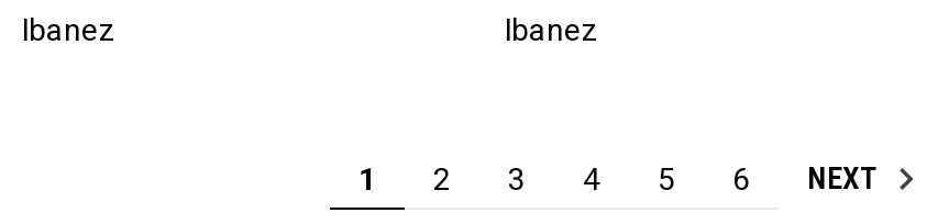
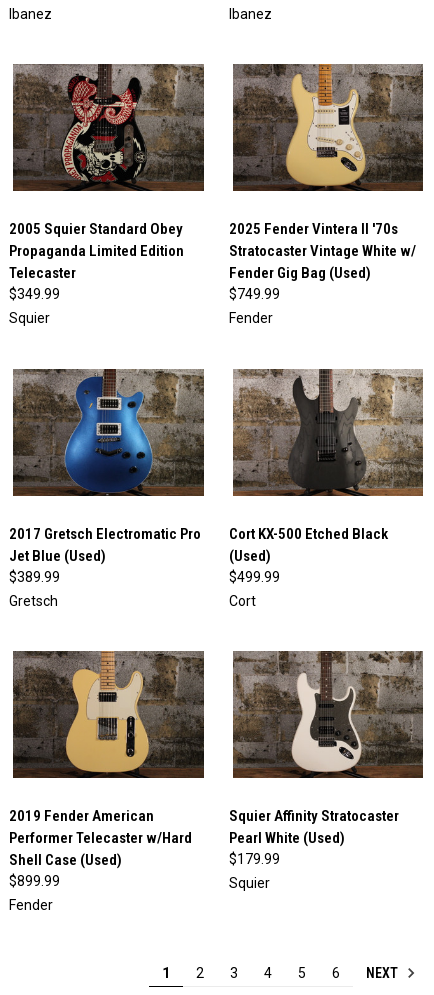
none -> [9,63,205,326] [image] | 2005 Squier Standard Obey | Propaganda Limited Edition | Telecaster | $349.99 | Squier
none -> [9,368,205,609] [image] | 2017 Gretsch Electromatic Pro | Jet Blue (Used) | $389.99 | Gretsch
none -> [9,650,205,913] [image] | 2019 Fender American | Performer Telecaster w/Hard | Shell Case (Used) | $899.99 | Fender
none -> [228,63,424,326] [image] | 2025 Fender Vintera II '70s | Stratocaster Vintage White w/ | Fender Gig Bag (Used) | $749.99 | Fender
none -> [228,368,424,609] [image] | Cort KX-500 Etched Black | (Used) | $499.99 | Cort
none -> [228,650,424,891] [image] | Squier Affinity Stratocaster | Pearl White (Used) | $179.99 | Squier

